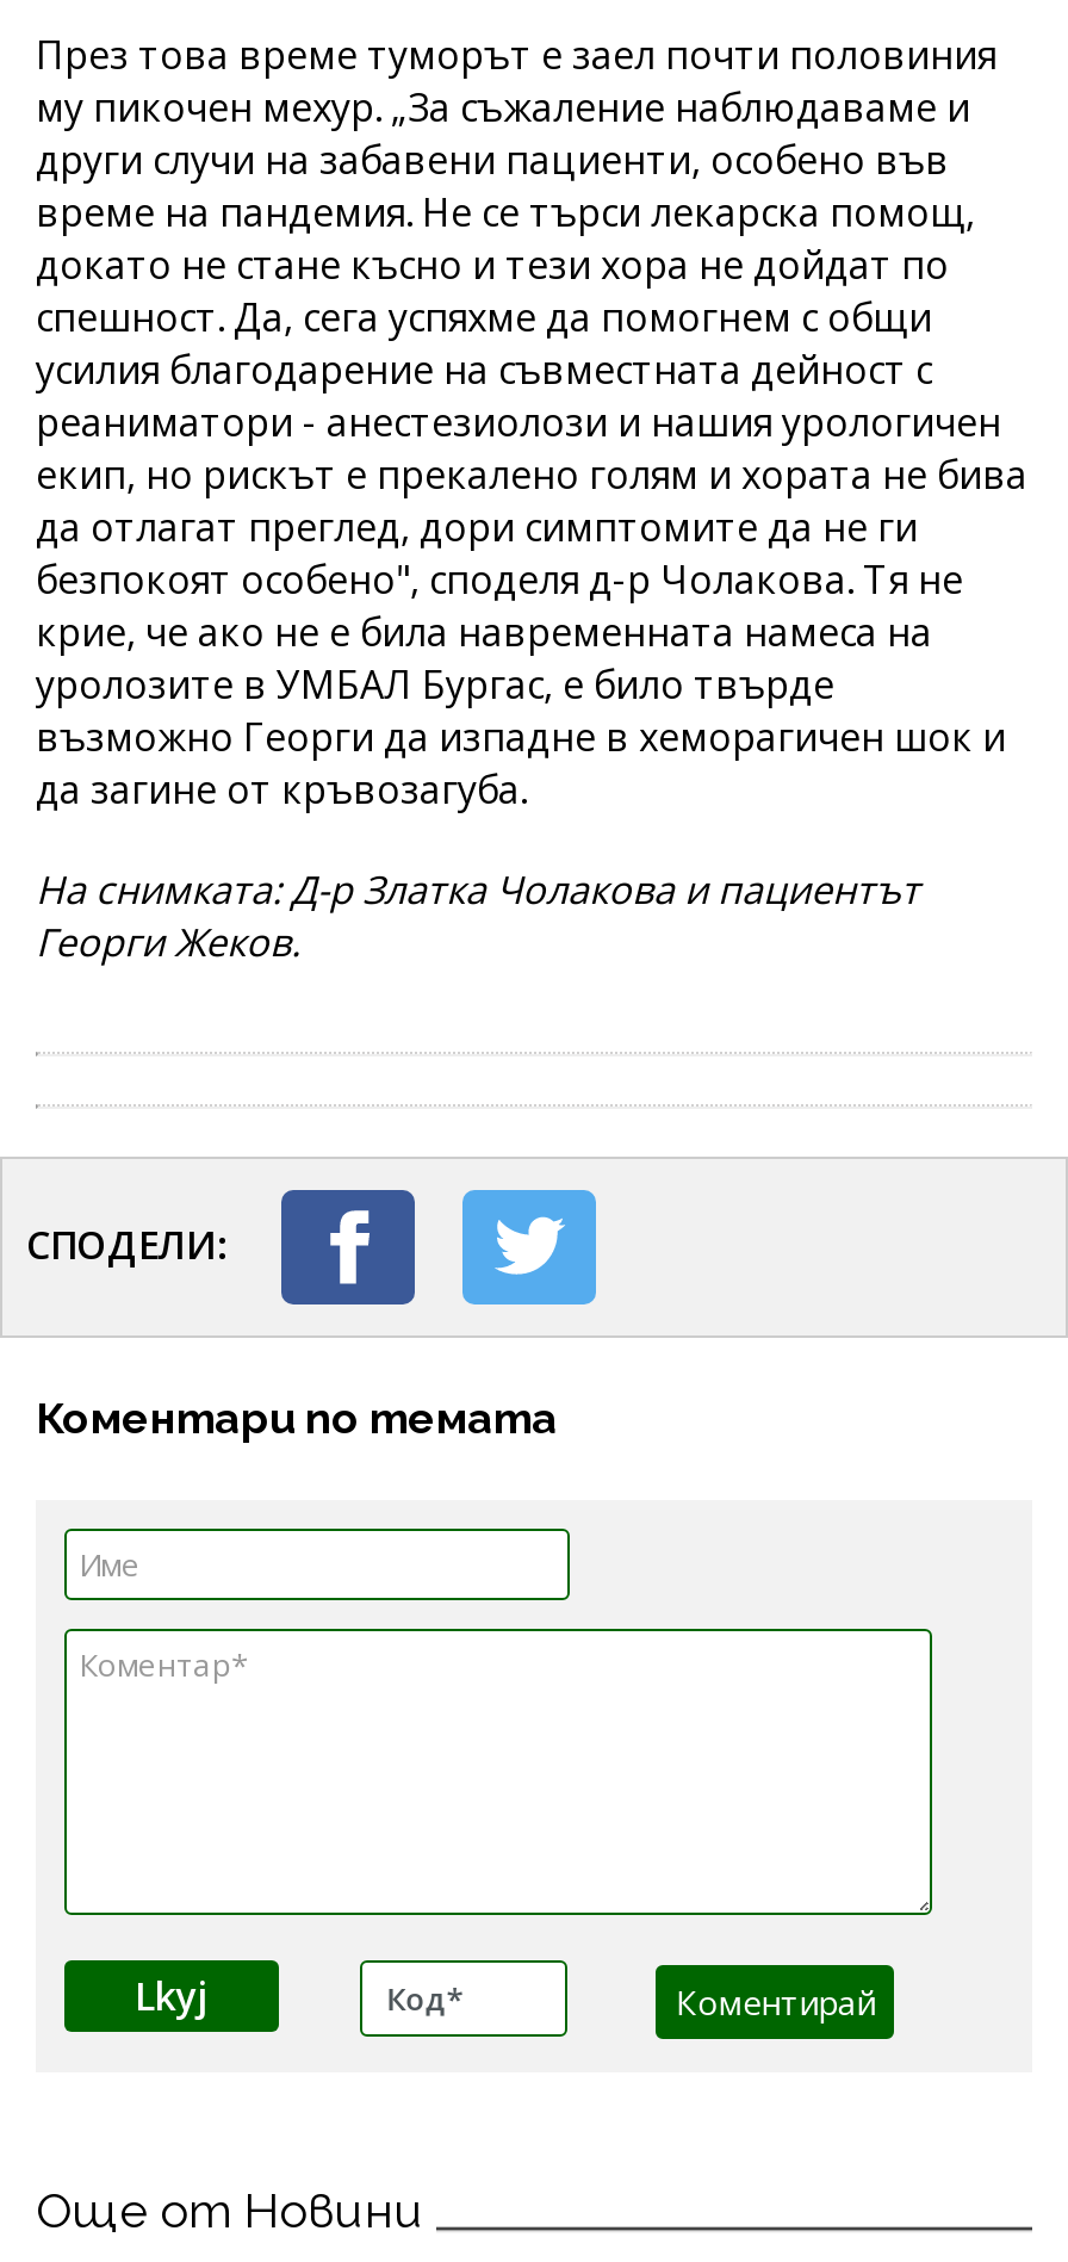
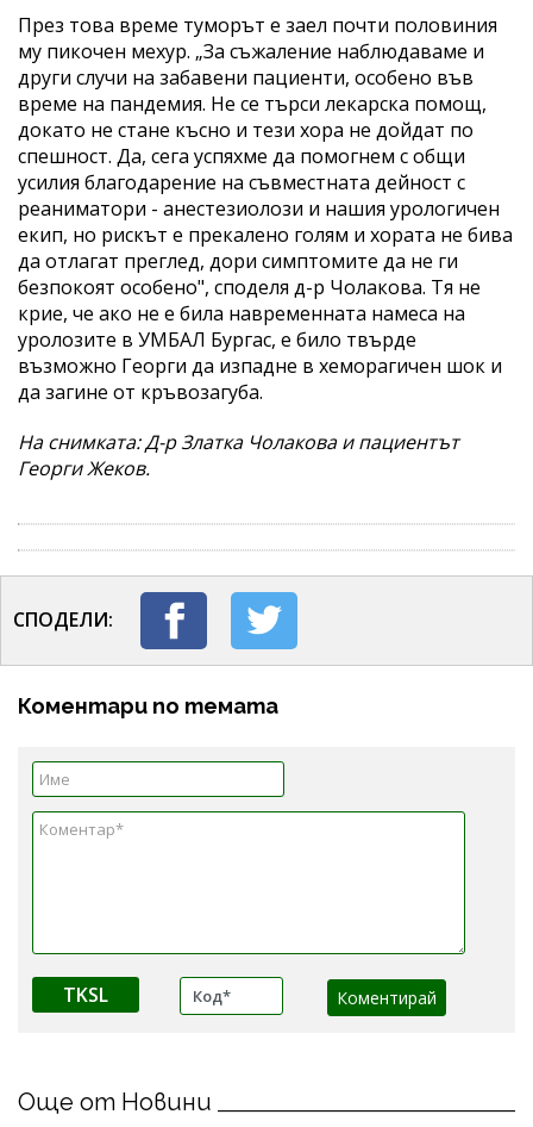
[135,1969,209,2022] Lkyj -> [63,981,108,1008] TKSL

